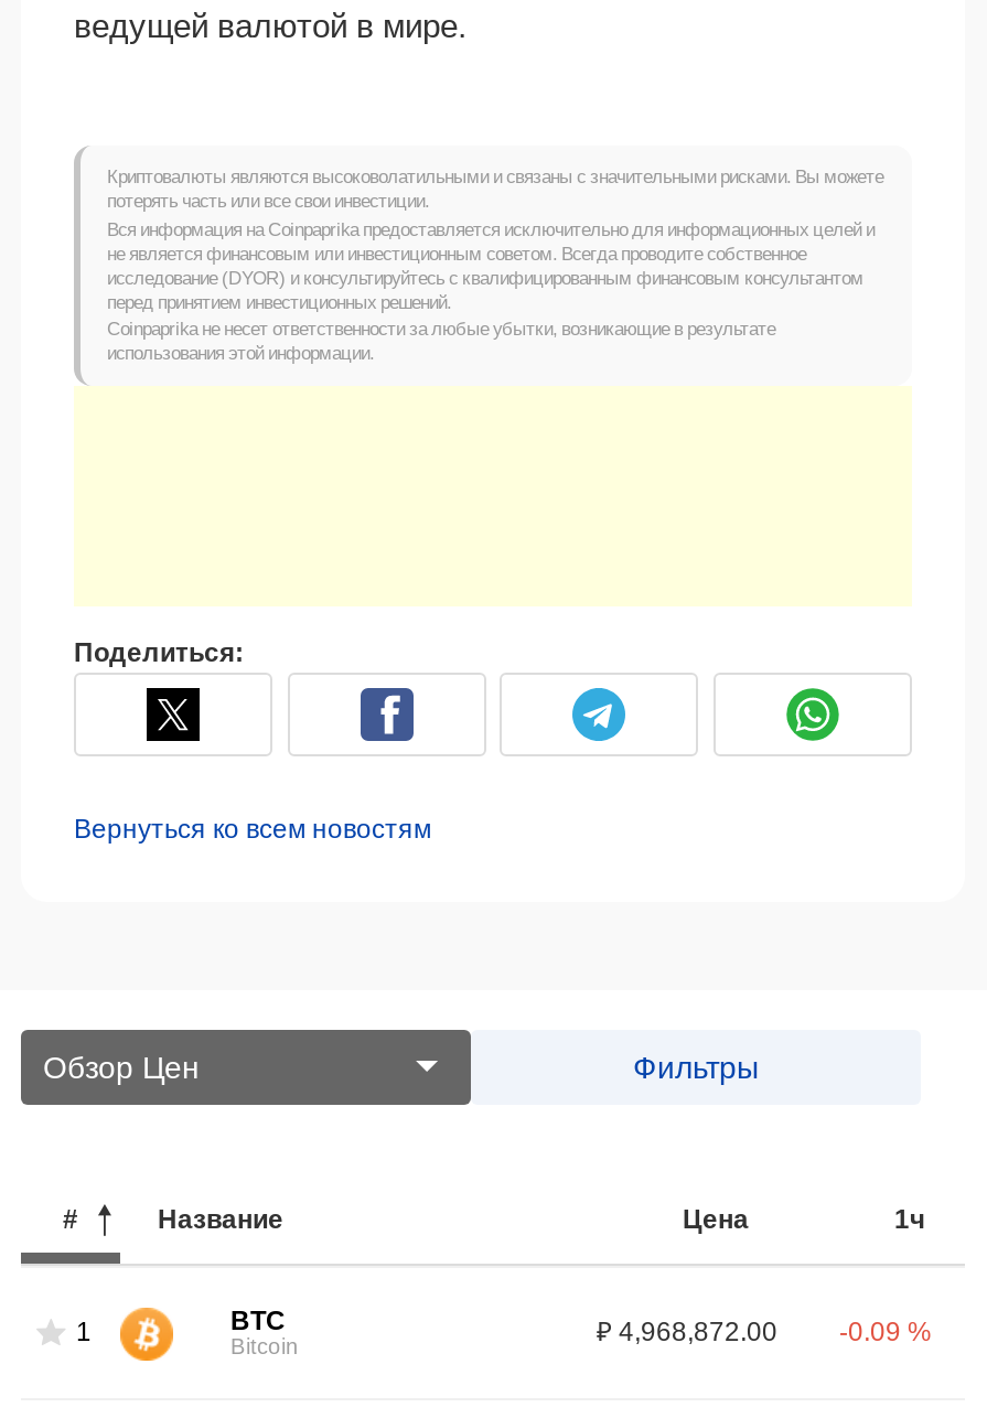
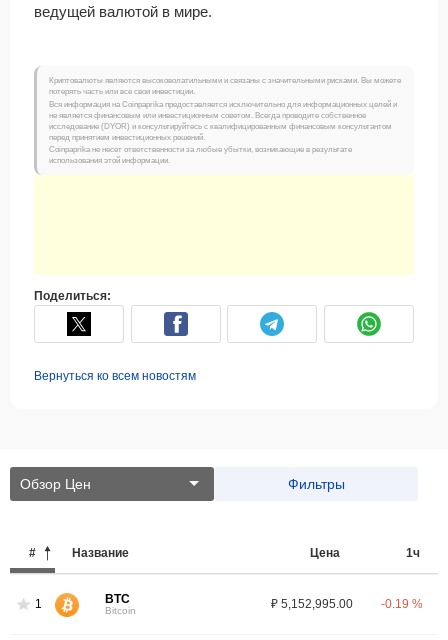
[597,1317,777,1348] ₽ 4,968,872.00 -> [271,597,353,611] ₽ 5,152,995.00
[839,1317,932,1348] -0.09 % -> [381,597,423,611] -0.19 %

